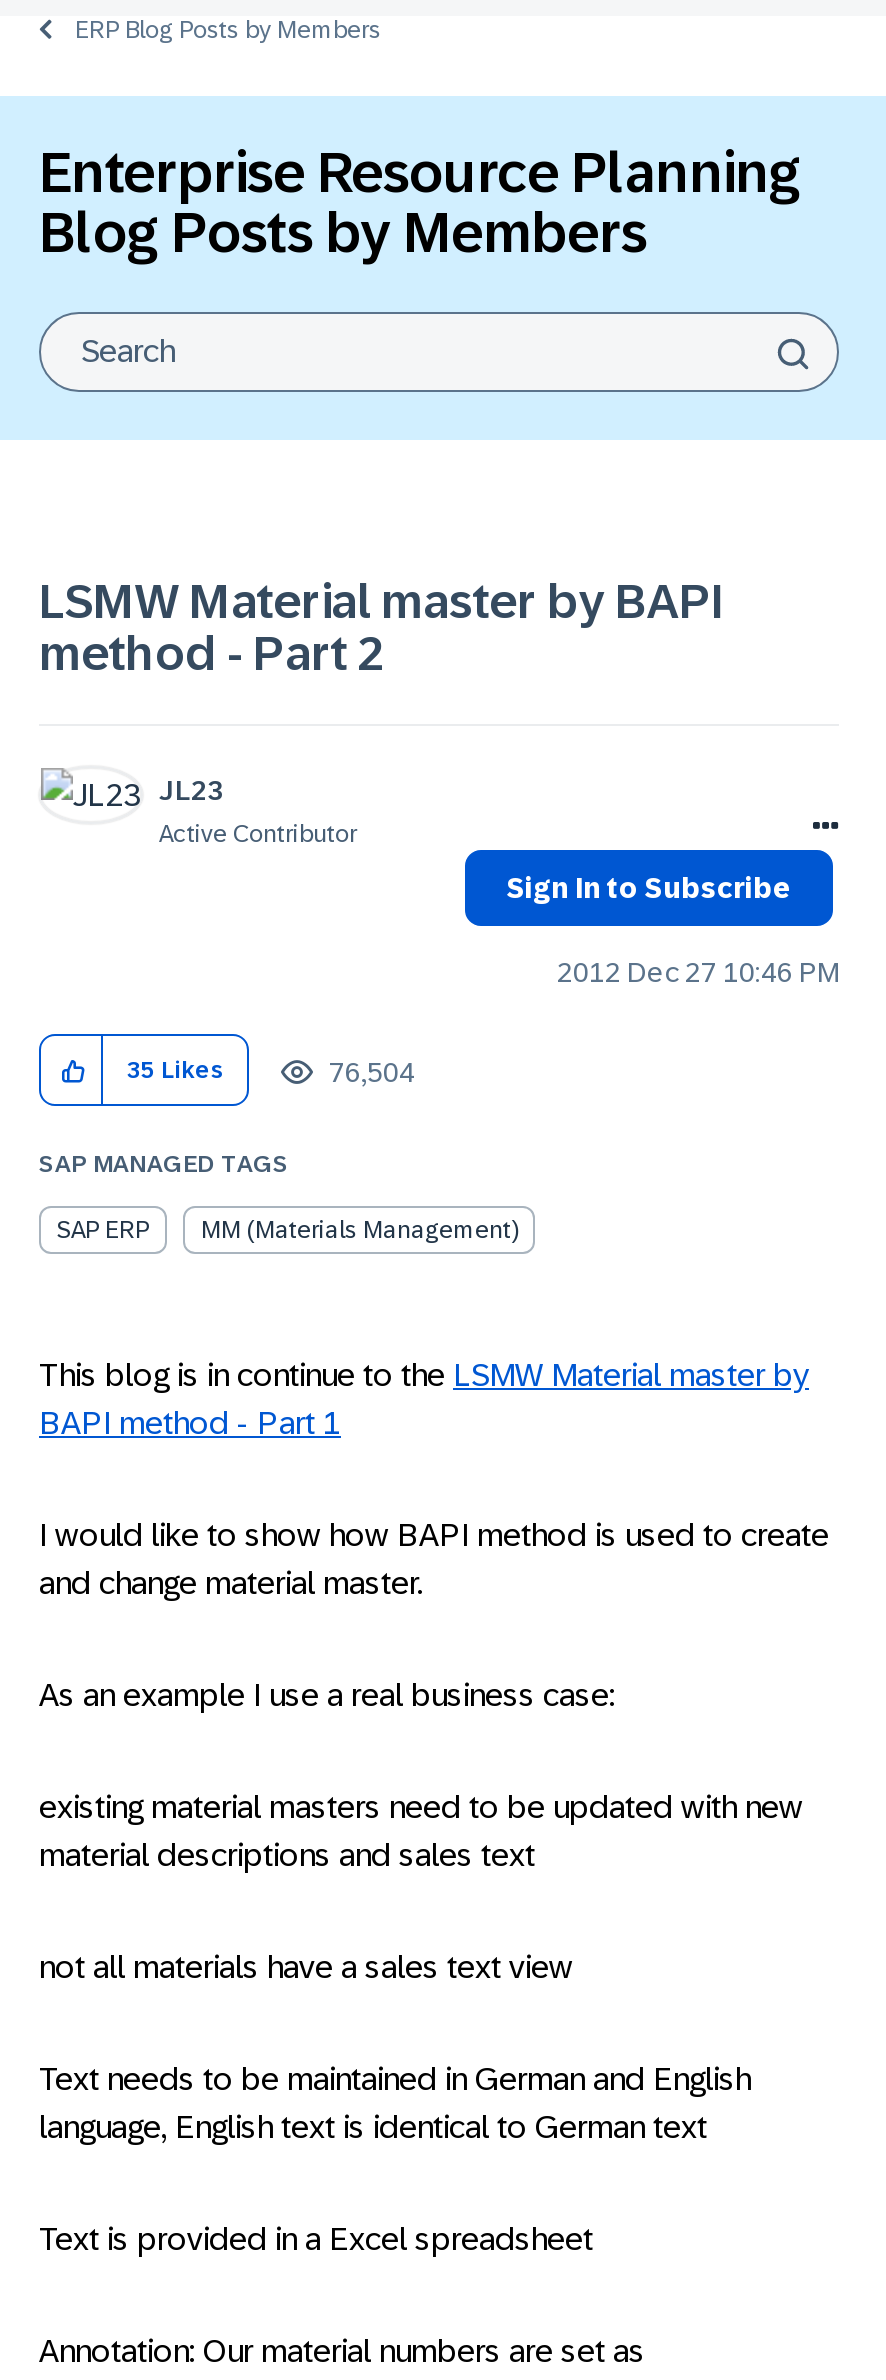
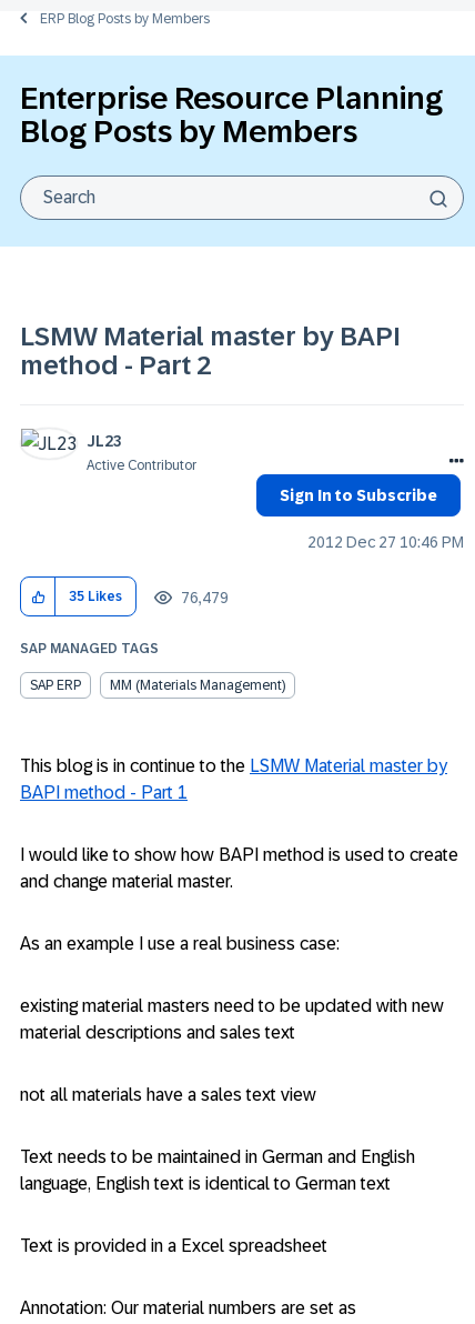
[329,1056,415,1088] 76,504 -> [181,589,229,606] 76,479

